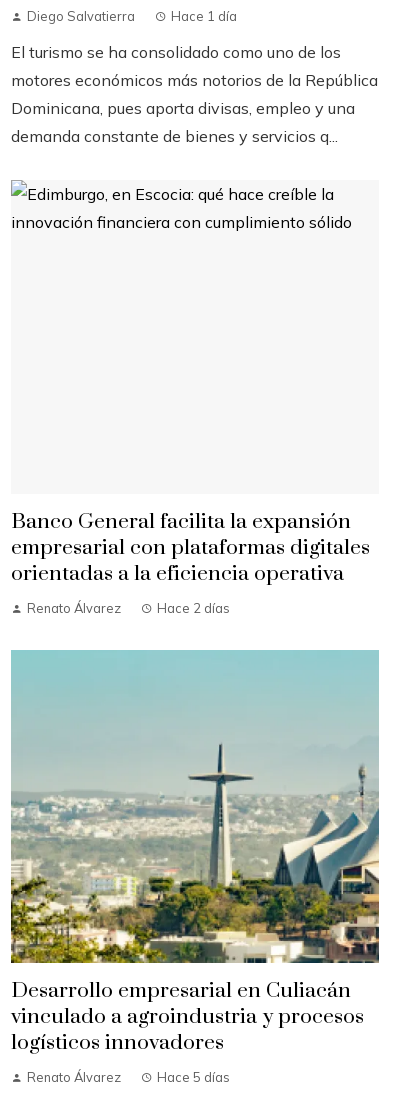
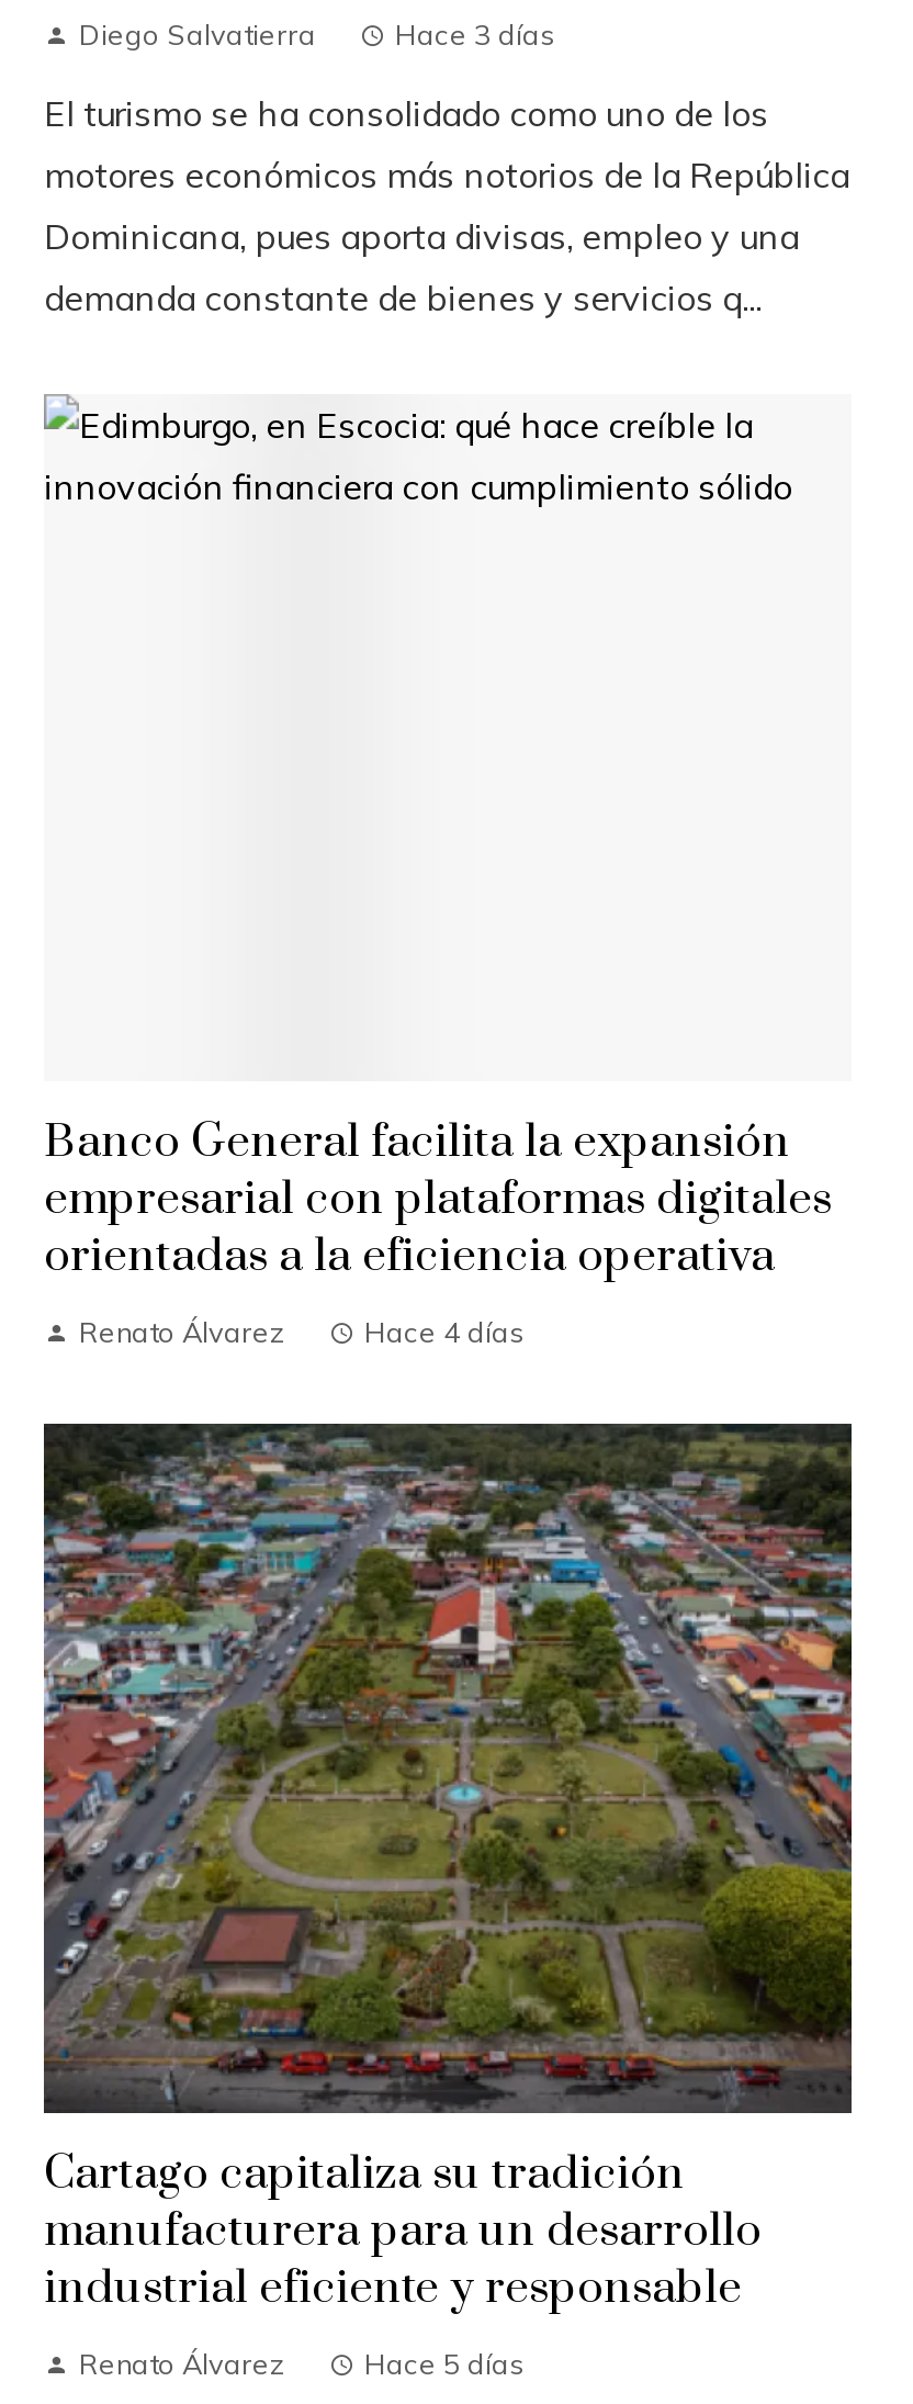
[171,8,237,24] Hace 1 día -> [395,15,555,50] Hace 3 días
[157,600,230,616] Hace 2 días -> [364,1314,525,1349] Hace 4 días
[10,650,380,1056] [image] | Desarrollo empresarial en Culiacán | vinculado a agroindustria y procesos | logísticos innovadores -> [42,1422,854,2316] [image] | Cartago capitaliza su tradición | manufacturera para un desarrollo | industrial eficiente y responsable

